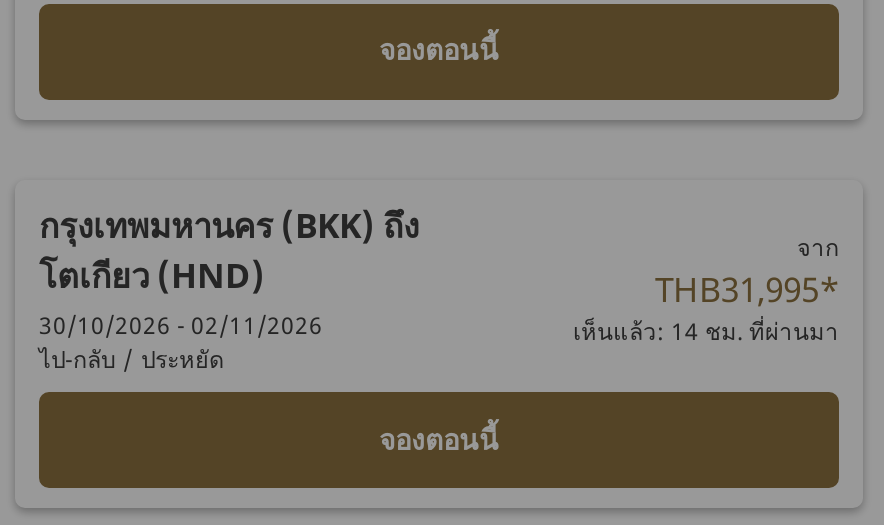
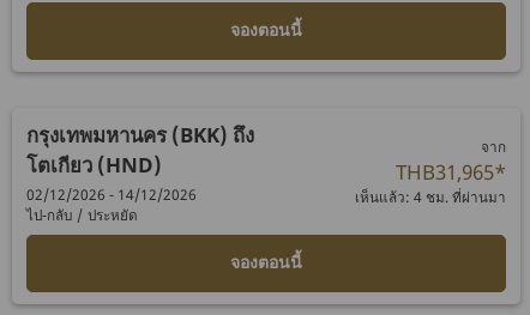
[573,266,839,346] THB31,995* | เห็นแล้ว: 14 ชม. ที่ผ่านมา -> [355,159,506,206] THB31,965* | เห็นแล้ว: 4 ชม. ที่ผ่านมา
[39,309,323,341] 30/10/2026 - 02/11/2026 -> [26,184,197,203] 02/12/2026 - 14/12/2026

